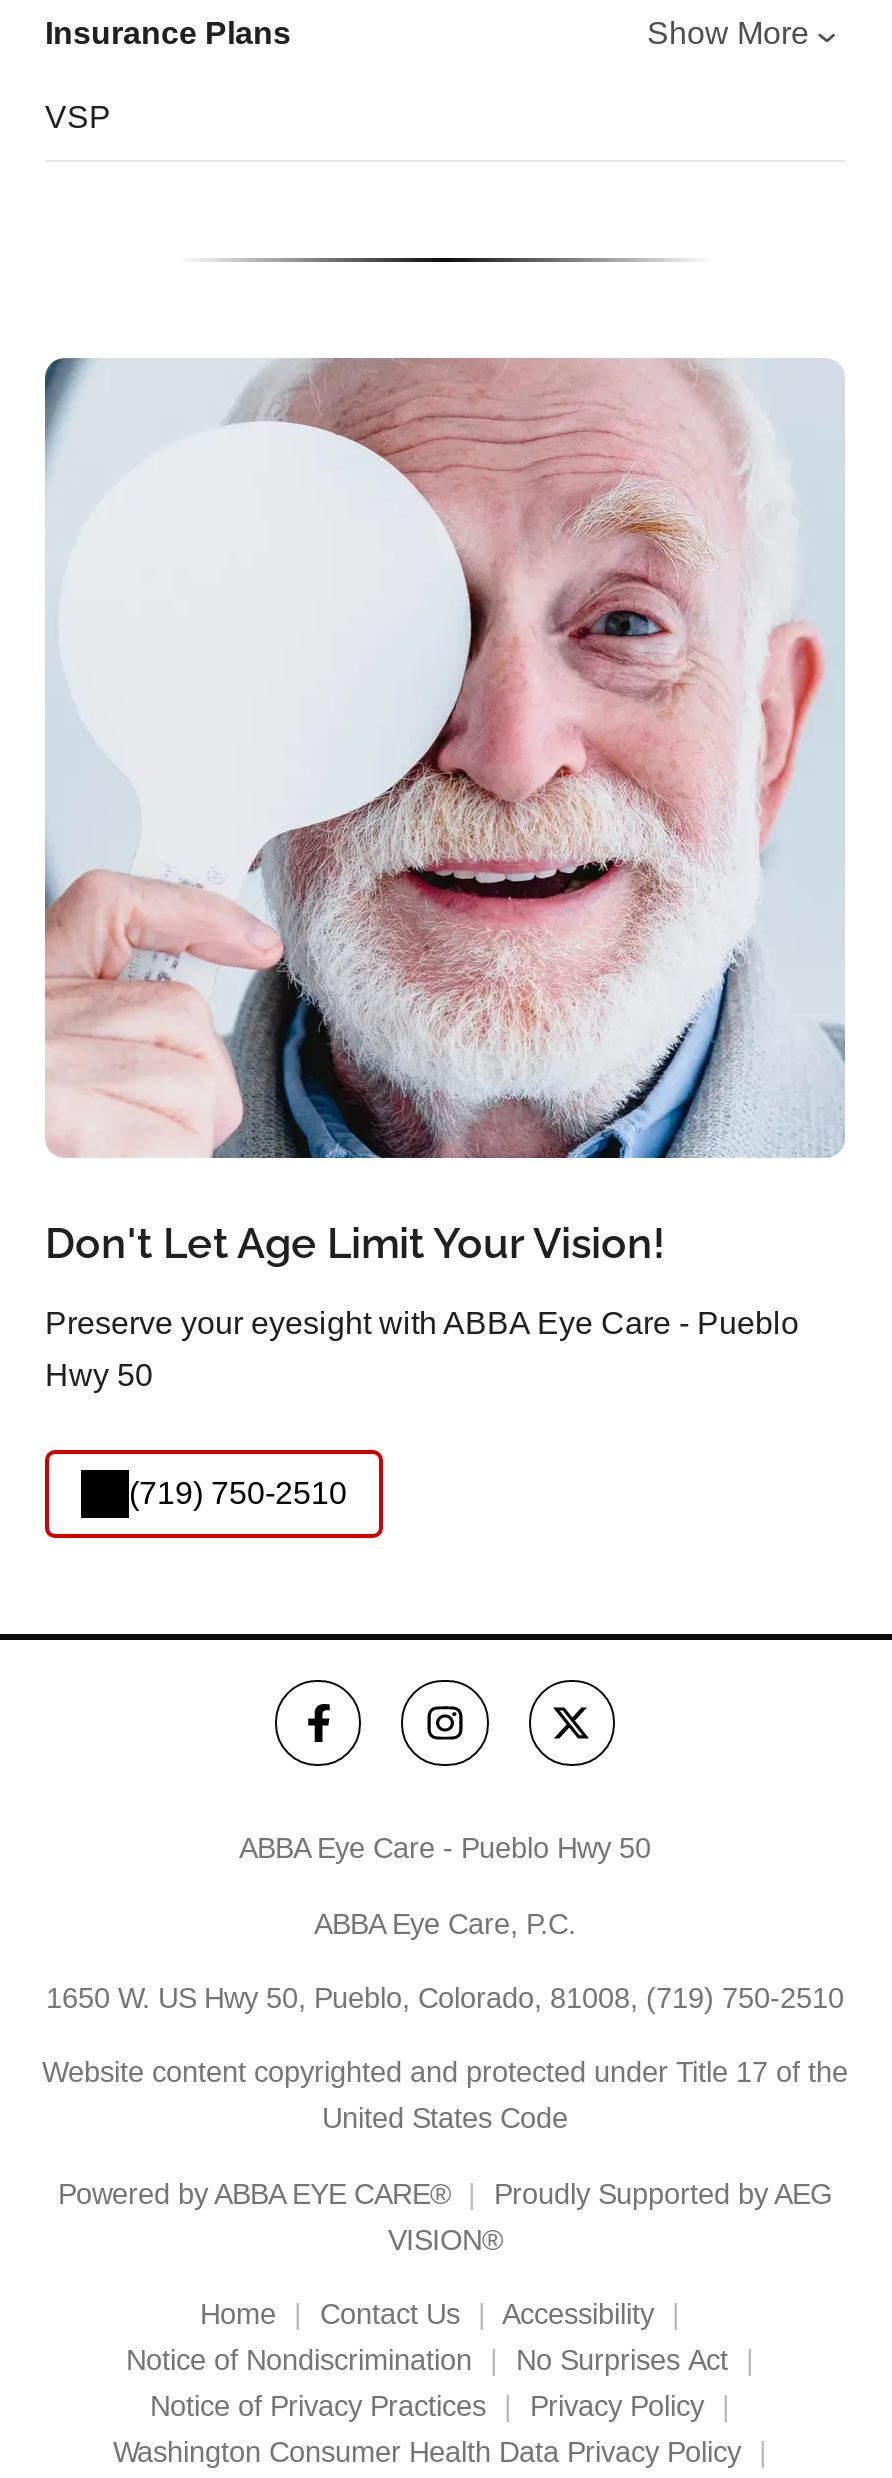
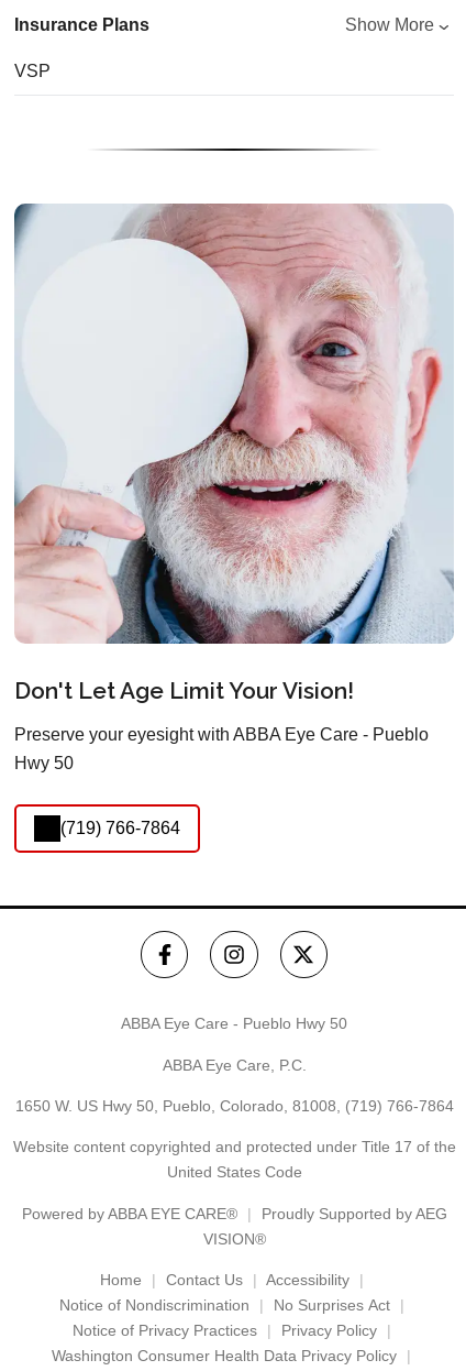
[129,1477,347,1511] (719) 750-2510 -> [60,819,180,838] (719) 766-7864
[46,1982,844,2014] 1650 W. US Hwy 50, Pueblo, Colorado, 81008, (719) 750-2510 -> [15,1097,453,1115] 1650 W. US Hwy 50, Pueblo, Colorado, 81008, (719) 766-7864

